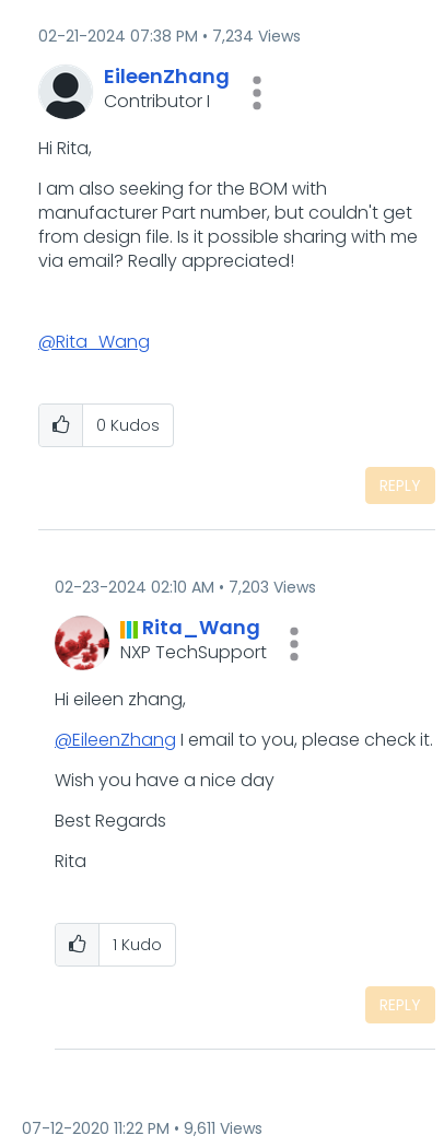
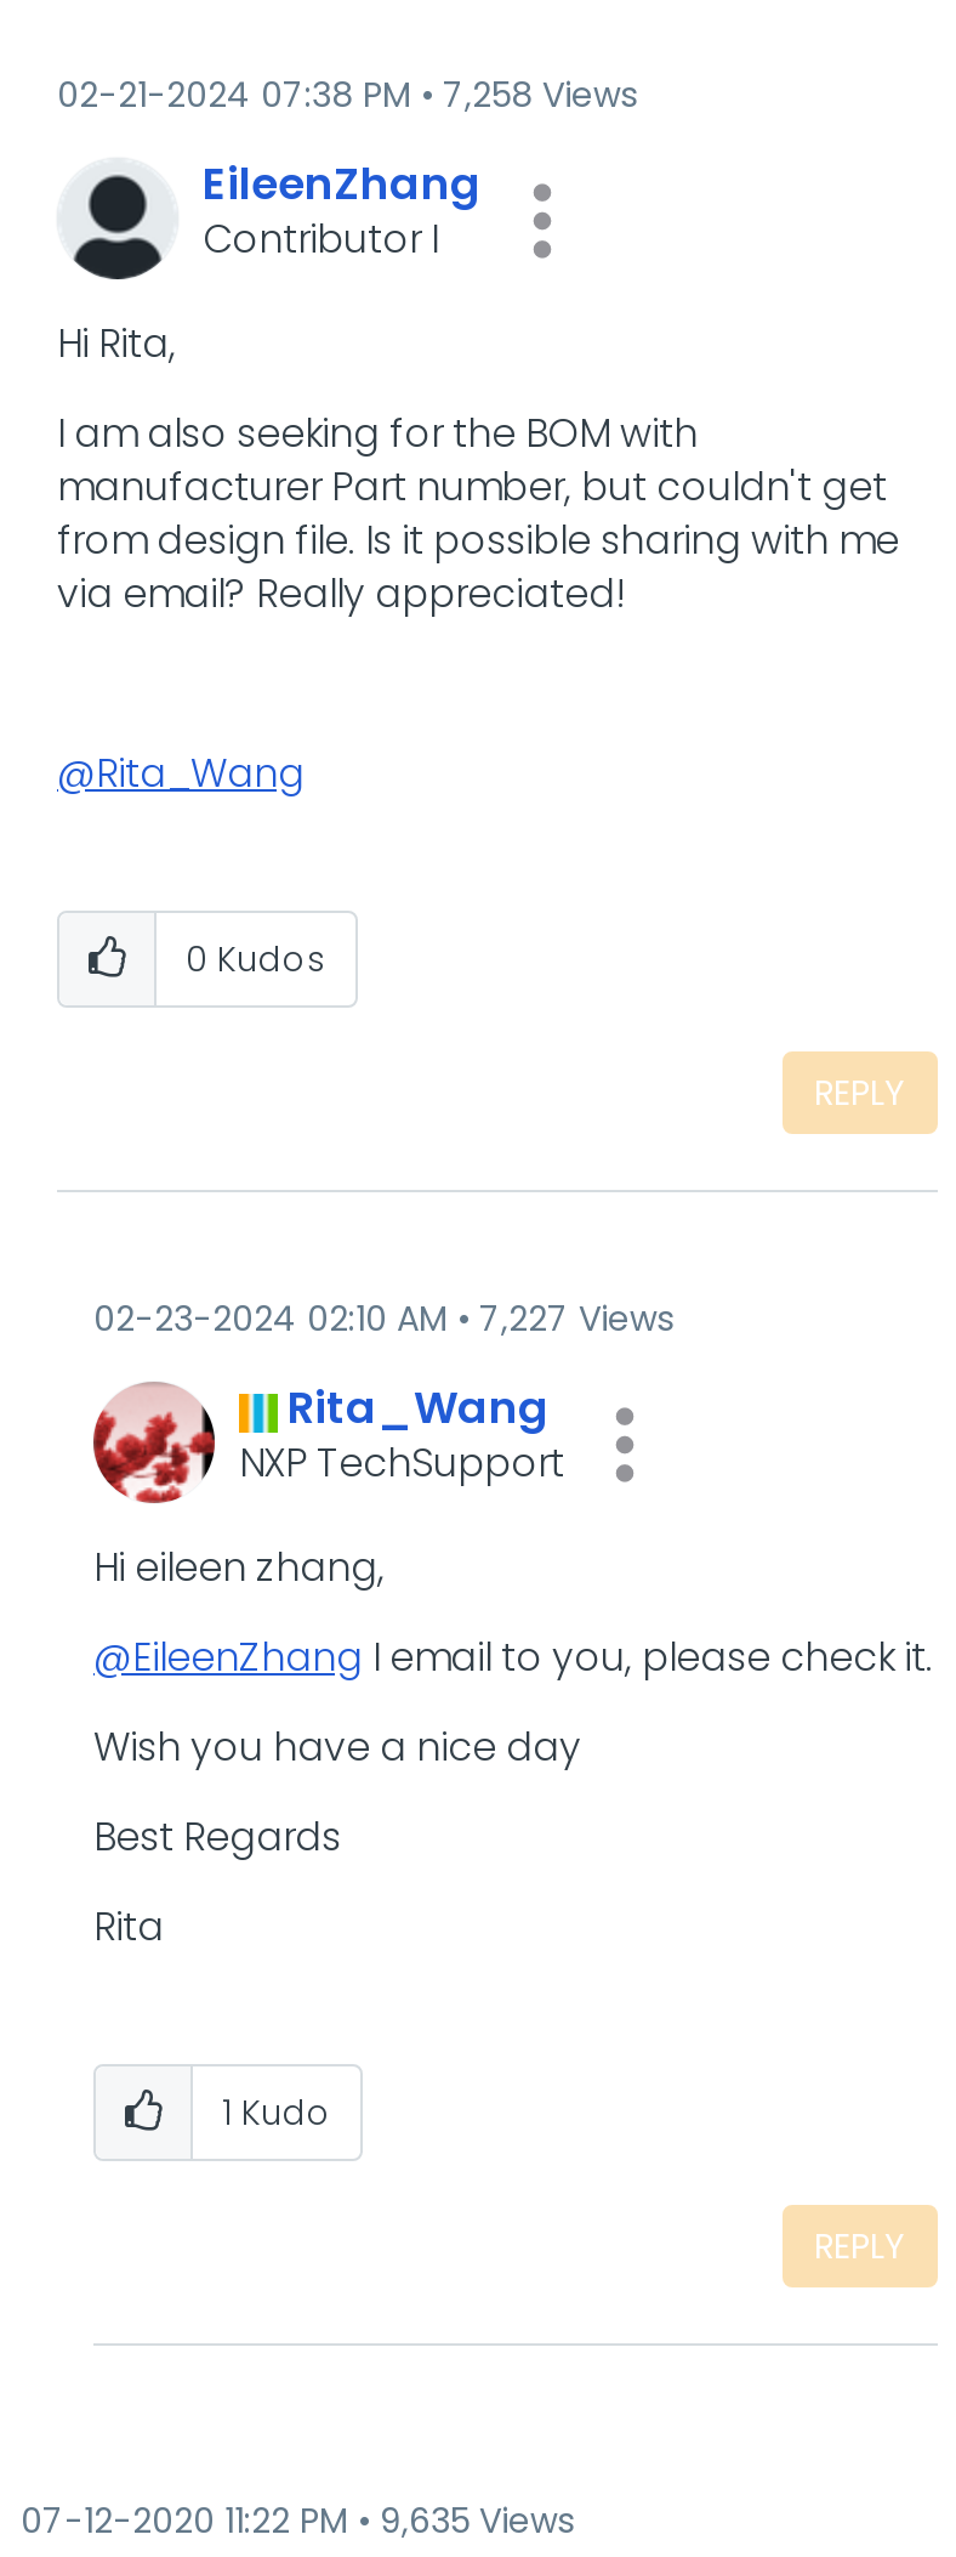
[38,25,301,47] 02-21-2024 07:38 PM 7,234 Views -> [57,70,637,119] 02-21-2024 07:38 PM 7,258 Views
[55,576,316,598] 02-23-2024 02:10 AM 7,203 Views -> [93,1294,673,1343] 02-23-2024 02:10 AM 7,227 Views
[22,1117,262,1139] 07-12-2020 11:22 PM 9,611 Views -> [21,2496,574,2545] 07-12-2020 11:22 PM 9,635 Views

